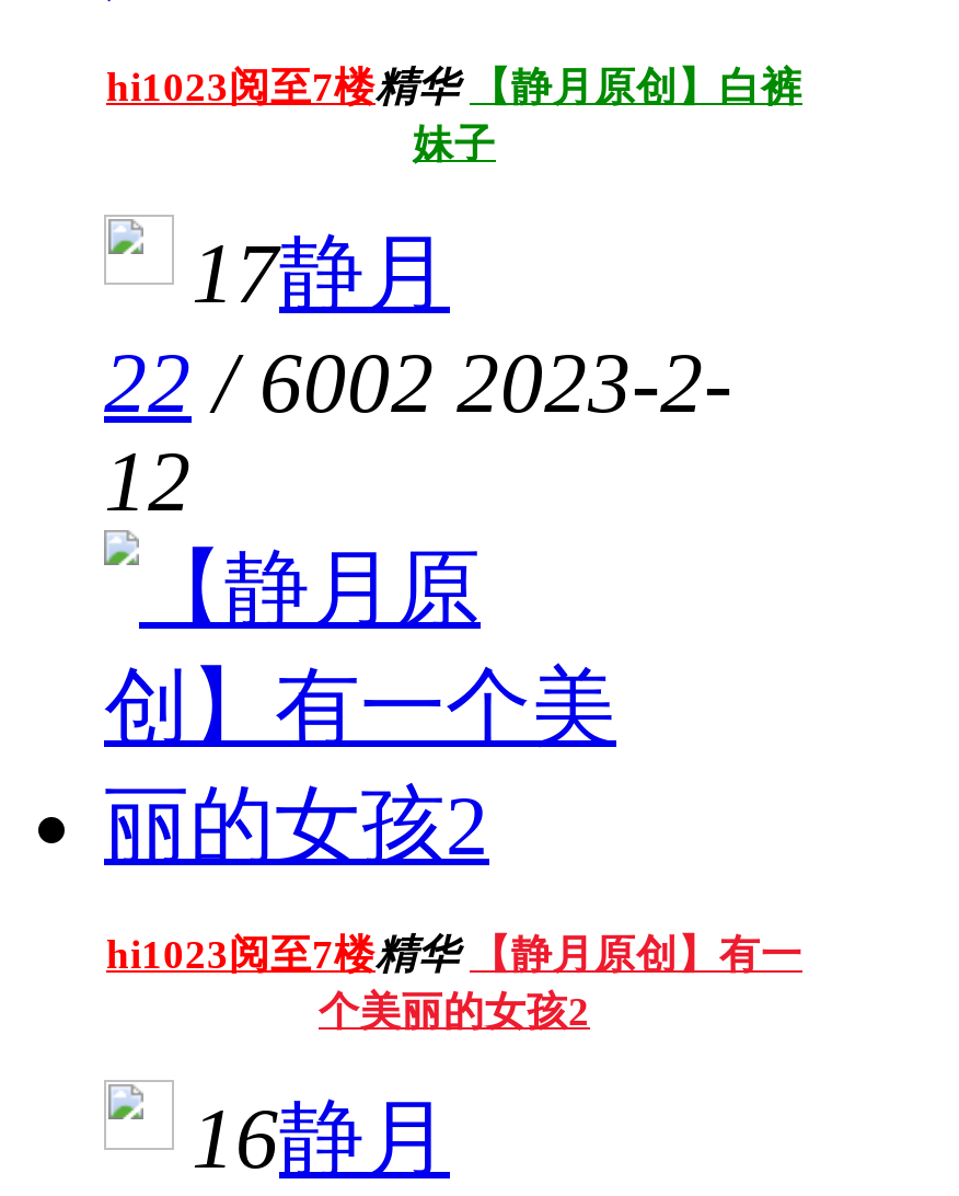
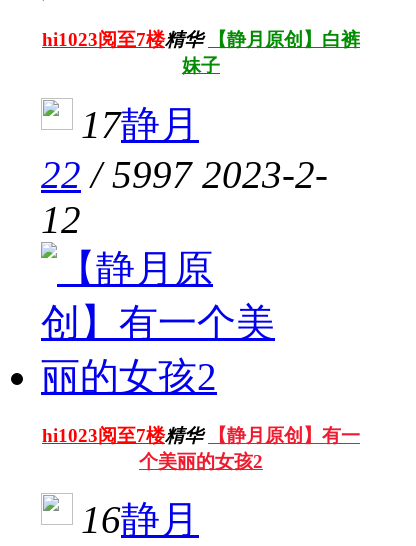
[104,335,732,429] 22 / 6002 2023-2- -> [41,153,328,196] 22 / 5997 2023-2-

